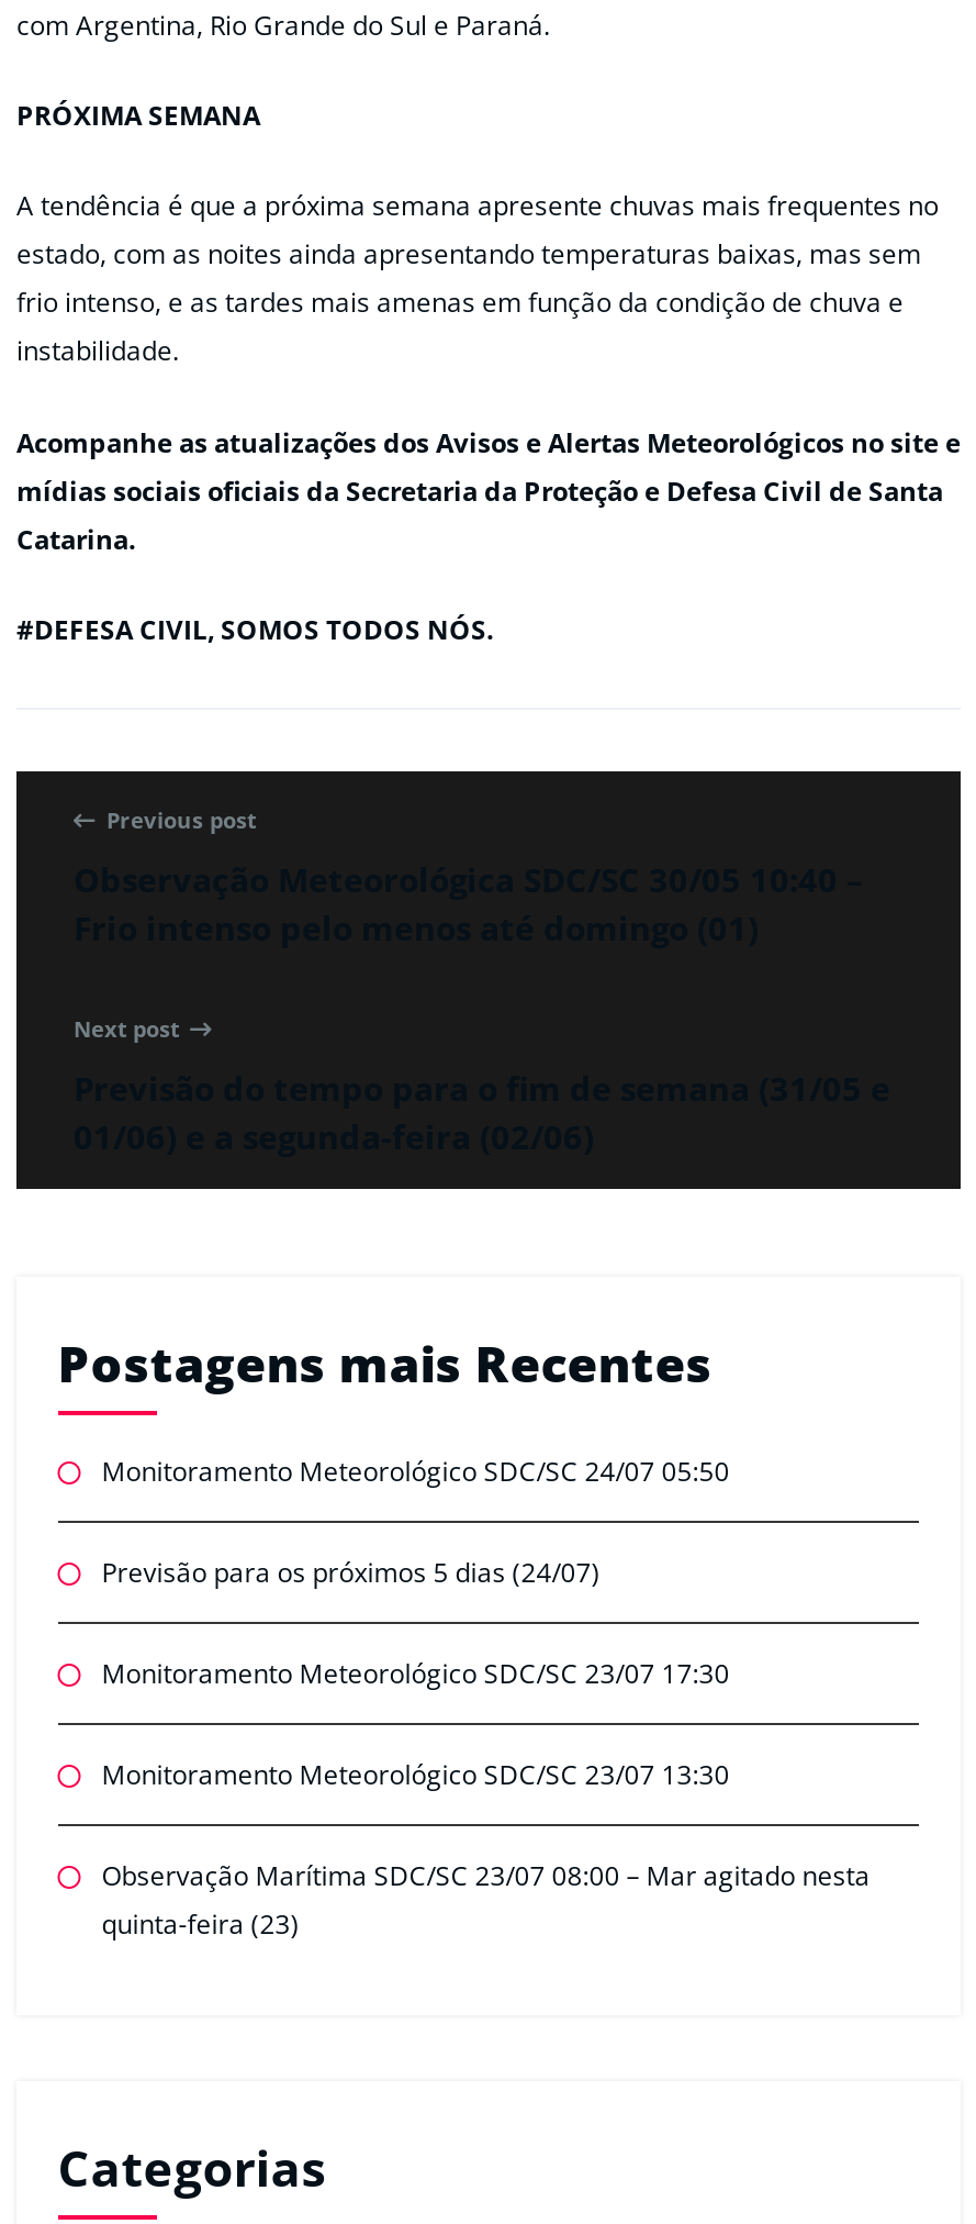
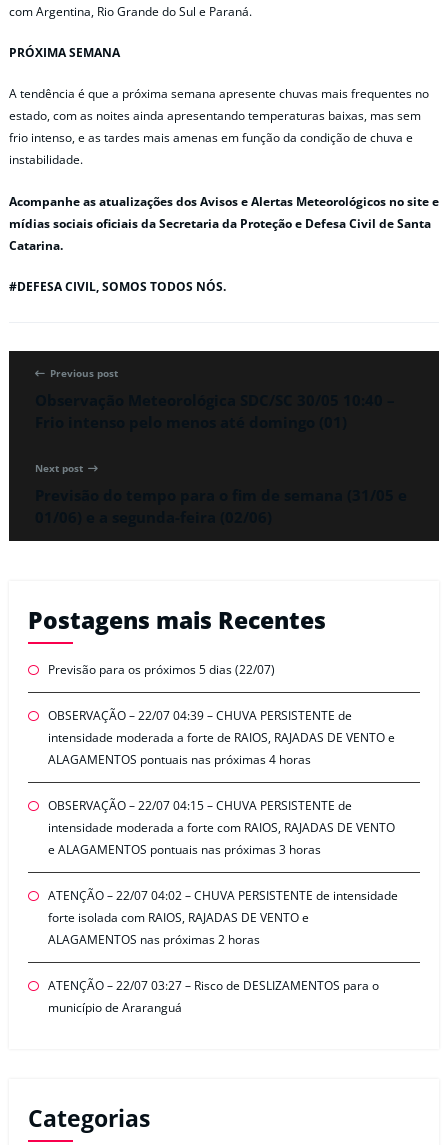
[102,1453,730,1490] Monitoramento Meteorológico SDC/SC 24/07 05:50 -> [48,661,275,678] Previsão para os próximos 5 dias (22/07)
[102,1554,600,1592] Previsão para os próximos 5 dias (24/07) -> [48,707,395,768] OBSERVAÇÃO – 22/07 04:39 – CHUVA PERSISTENTE de | intensidade moderada a forte de RAIOS, RAJADAS DE VENTO e | ALAGAMENTOS pontuais nas próximas 4 horas
[102,1655,730,1693] Monitoramento Meteorológico SDC/SC 23/07 17:30 -> [48,797,395,858] OBSERVAÇÃO – 22/07 04:15 – CHUVA PERSISTENTE de | intensidade moderada a forte com RAIOS, RAJADAS DE VENTO | e ALAGAMENTOS pontuais nas próximas 3 horas
[102,1756,730,1794] Monitoramento Meteorológico SDC/SC 23/07 13:30 -> [48,887,398,948] ATENÇÃO – 22/07 04:02 – CHUVA PERSISTENTE de intensidade | forte isolada com RAIOS, RAJADAS DE VENTO e | ALAGAMENTOS nas próximas 2 horas
[102,1857,870,1943] Observação Marítima SDC/SC 23/07 08:00 – Mar agitado nesta | quinta-feira (23) -> [48,977,379,1016] ATENÇÃO – 22/07 03:27 – Risco de DESLIZAMENTOS para o | município de Araranguá

